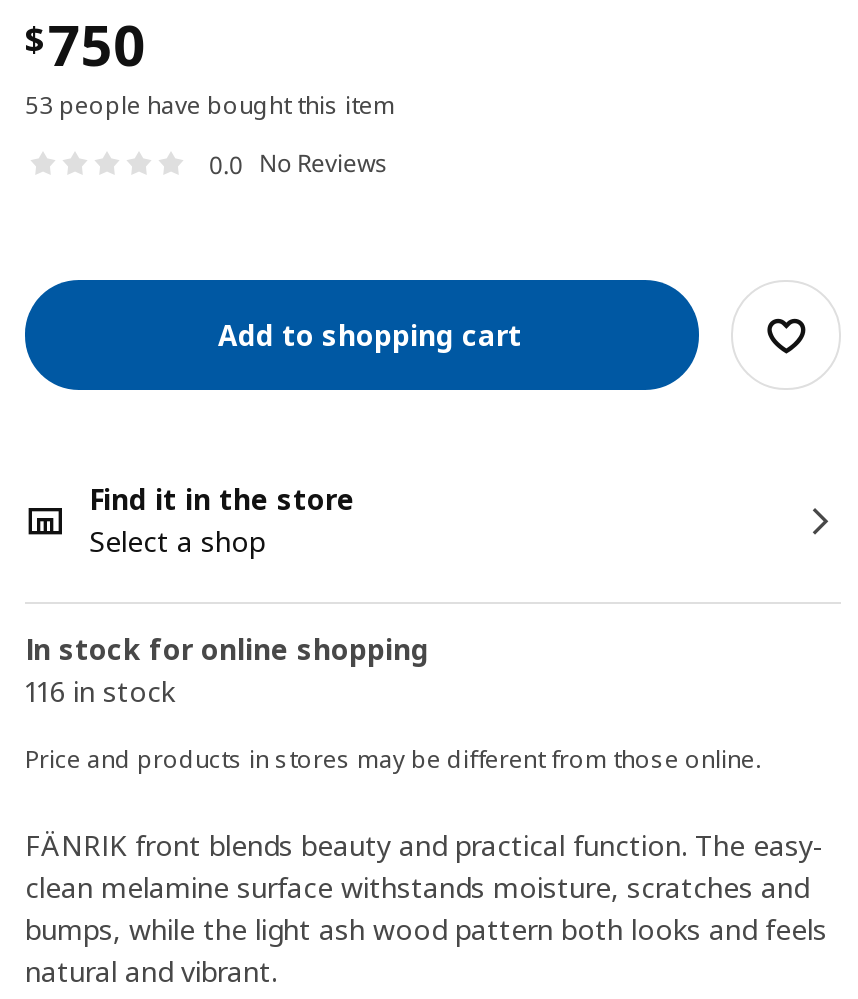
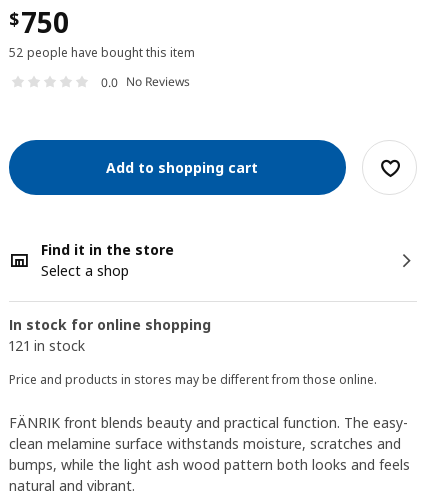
[25,88,395,122] 53 people have bought this item -> [9,44,195,61] 52 people have bought this item
[25,672,175,710] 116 in stock -> [9,336,85,355] 121 in stock

